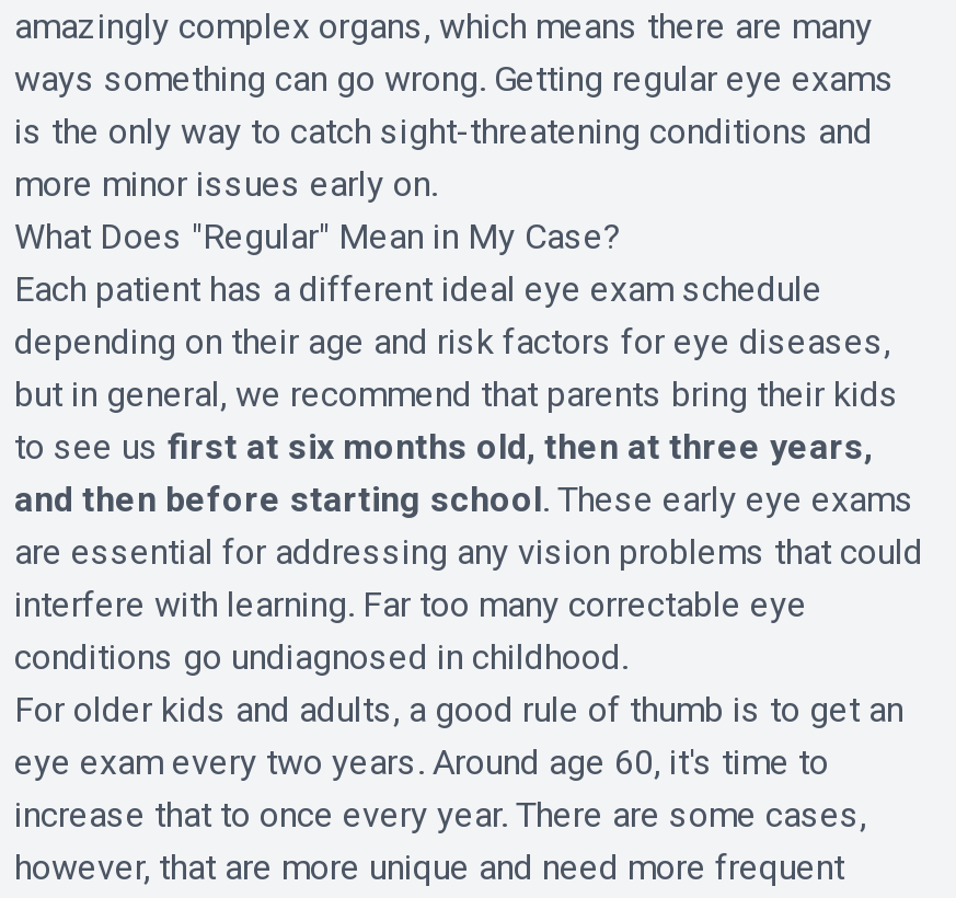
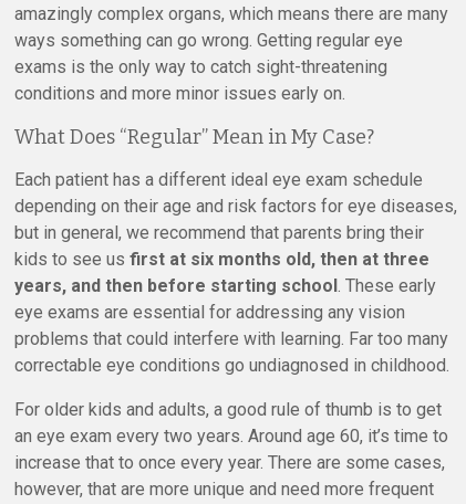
[14,59,895,258] ways something can go wrong. Getting regular eye exams | is the only way to catch sight-threatening conditions and | more minor issues early on. | What Does "Regular" Mean in My Case? -> [14,30,403,149] ways something can go wrong. Getting regular eye | exams is the only way to catch sight-threatening | conditions and more minor issues early on. | What Does “Regular” Mean in My Case?
[14,375,923,784] but in general, we recommend that parents bring their kids | to see us first at six months old, then at three years, | and then before starting school. These early eye exams | are essential for addressing any vision problems that could | interfere with learning. Far too many correctable eye | conditions go undiagnosed in childhood. | For older kids and adults, a good rule of thumb is to get an | eye exam every two years. Around age 60, it's time to -> [14,222,449,447] but in general, we recommend that parents bring their | kids to see us first at six months old, then at three | years, and then before starting school. These early | eye exams are essential for addressing any vision | problems that could interfere with learning. Far too many | correctable eye conditions go undiagnosed in childhood. | For older kids and adults, a good rule of thumb is to get | an eye exam every two years. Around age 60, it’s time to

